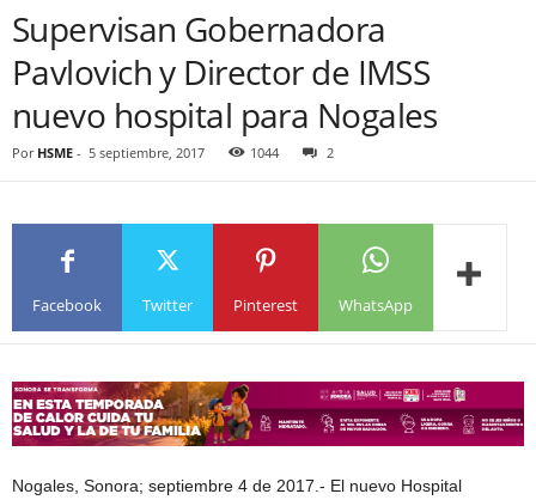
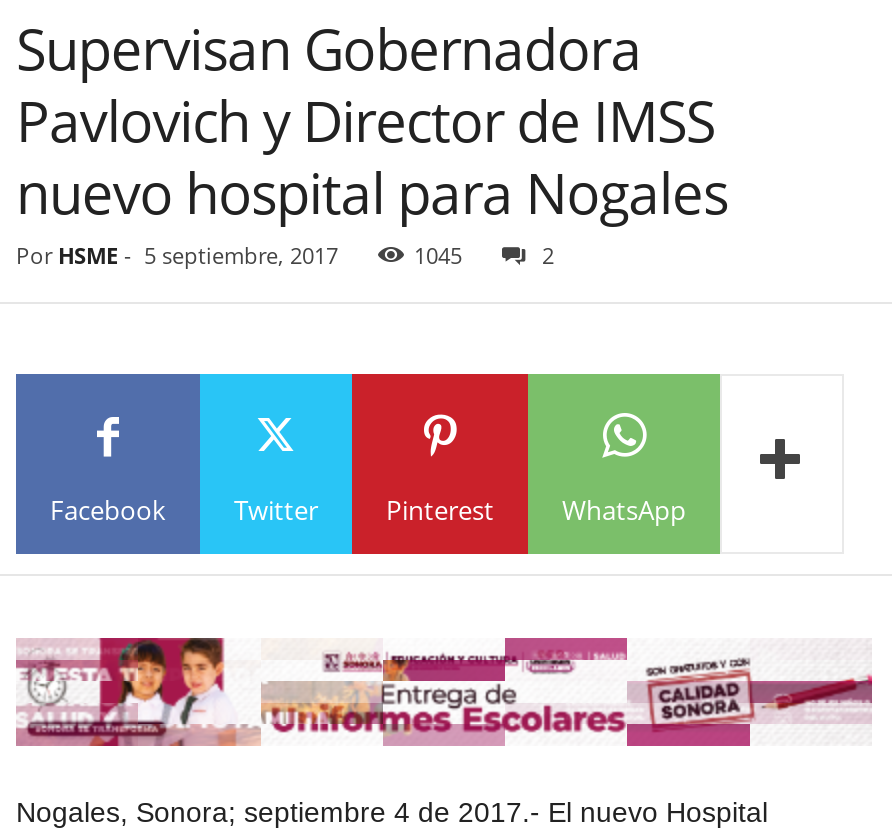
[250,144,279,161] 1044 -> [414,240,462,270] 1045
[11,380,525,447] [image] -> [14,636,874,748] [image]

